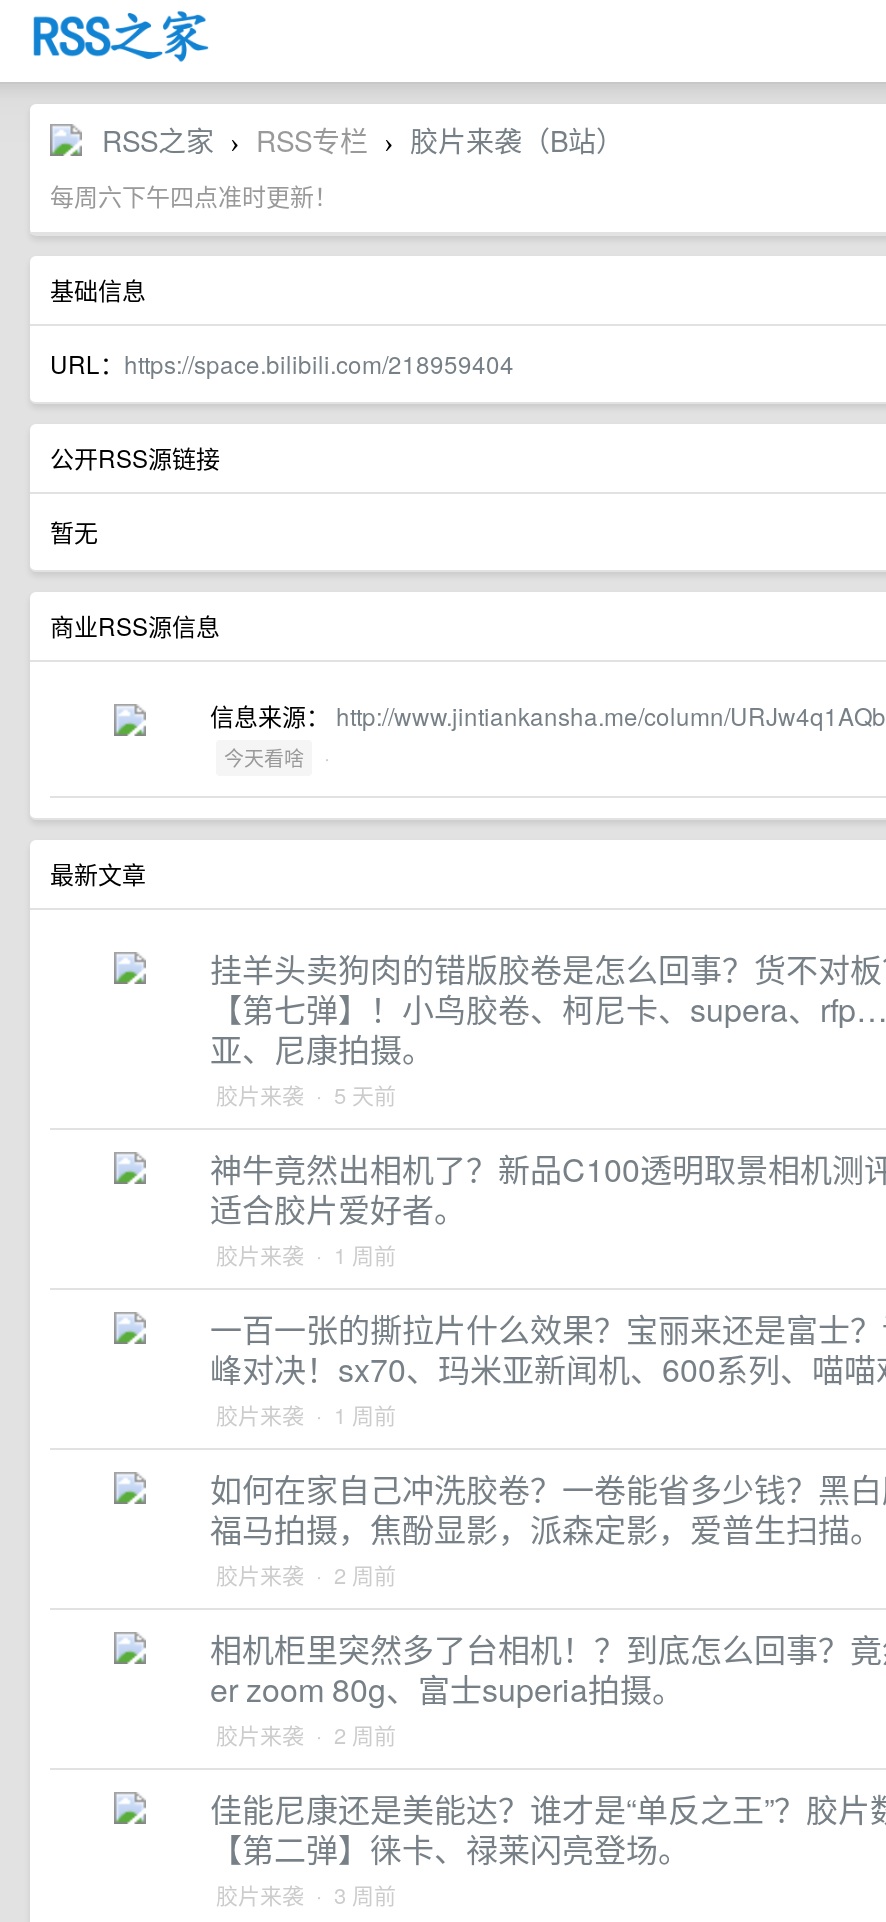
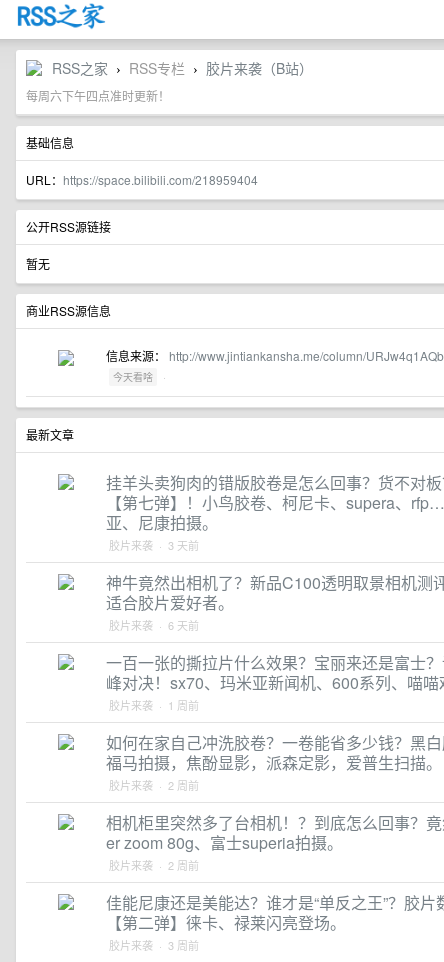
[210,1078,396,1110] 胶片来袭 · 5 天前 -> [106,537,199,553] 胶片来袭 · 3 天前
[210,1238,396,1270] 胶片来袭 · 1 周前 -> [106,617,199,633] 胶片来袭 · 6 天前

